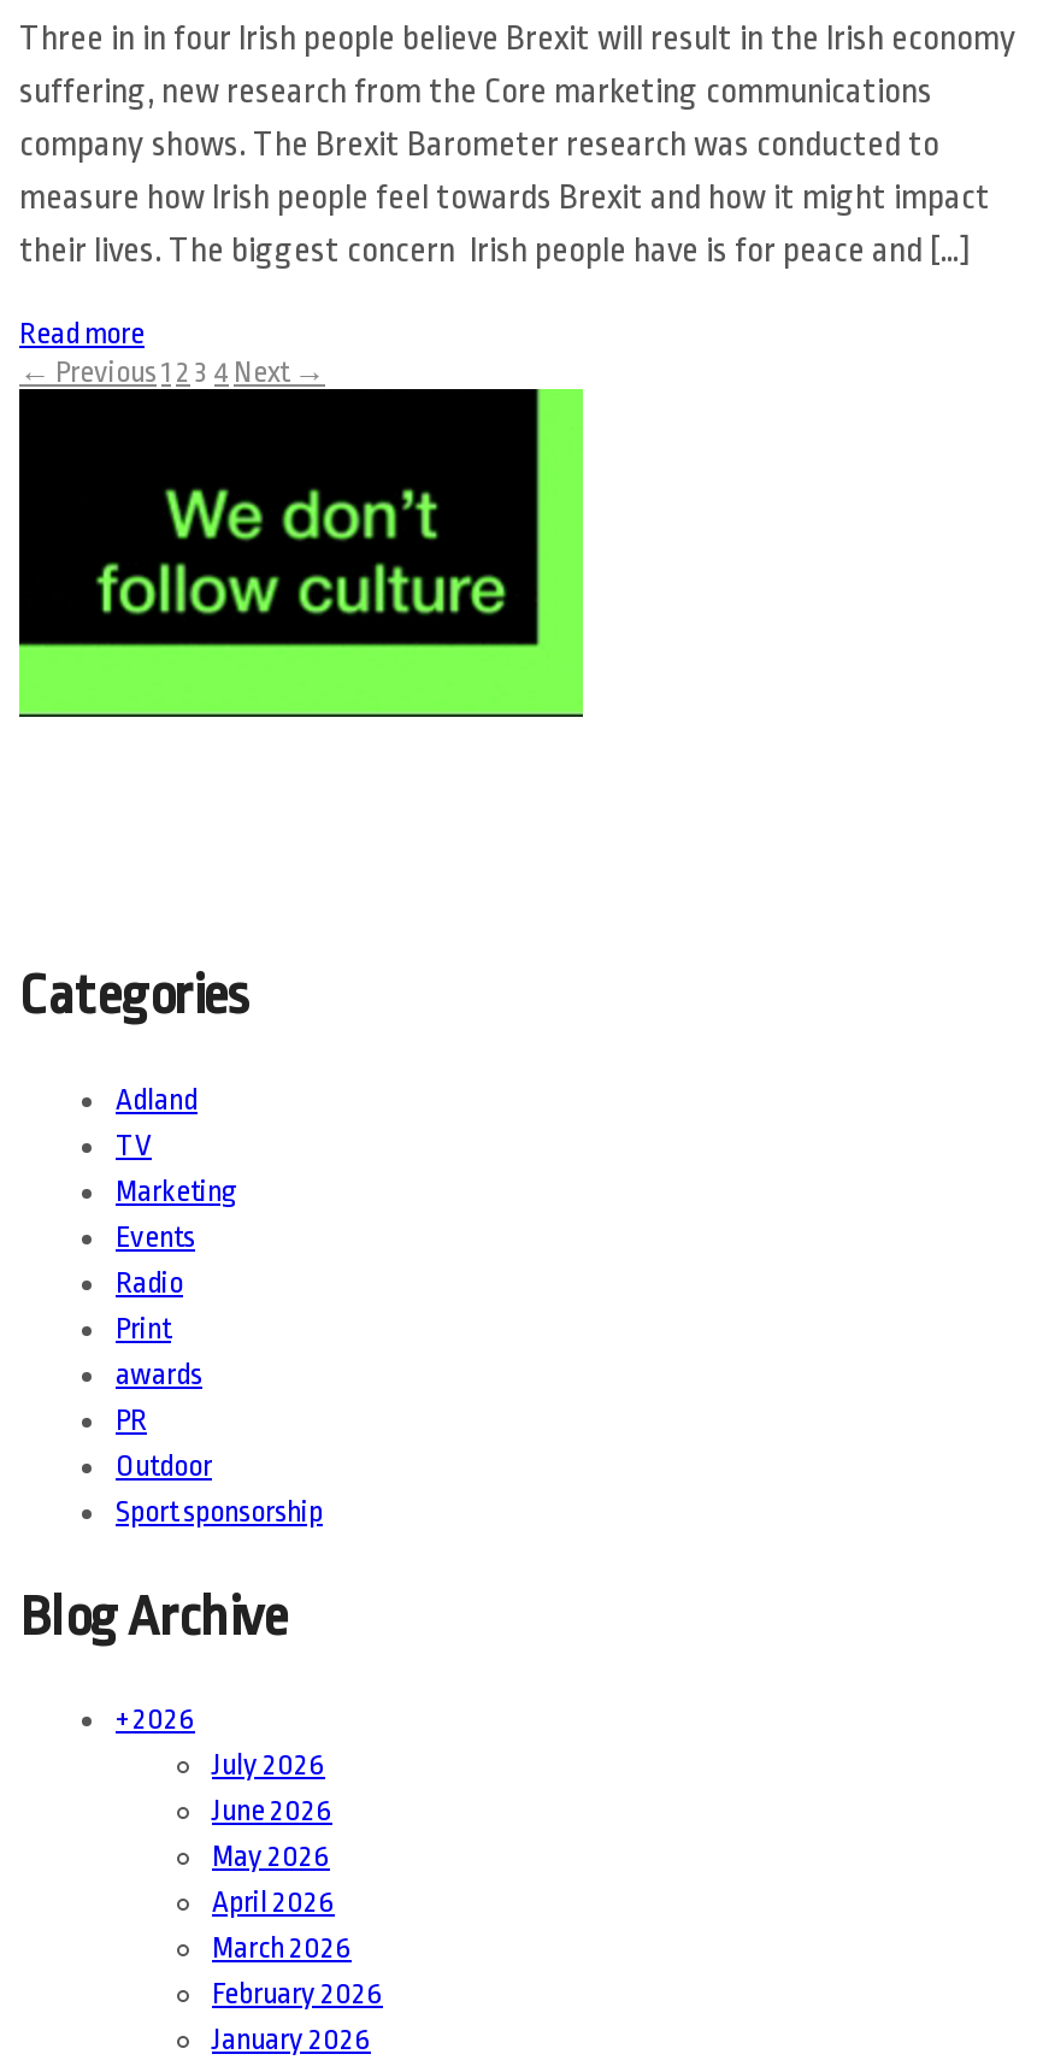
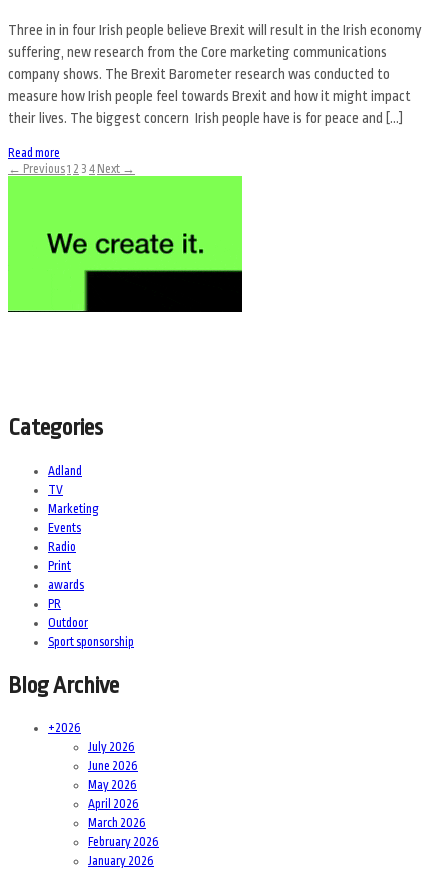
[17,387,585,717] [image] -> [7,175,243,312] [image]

